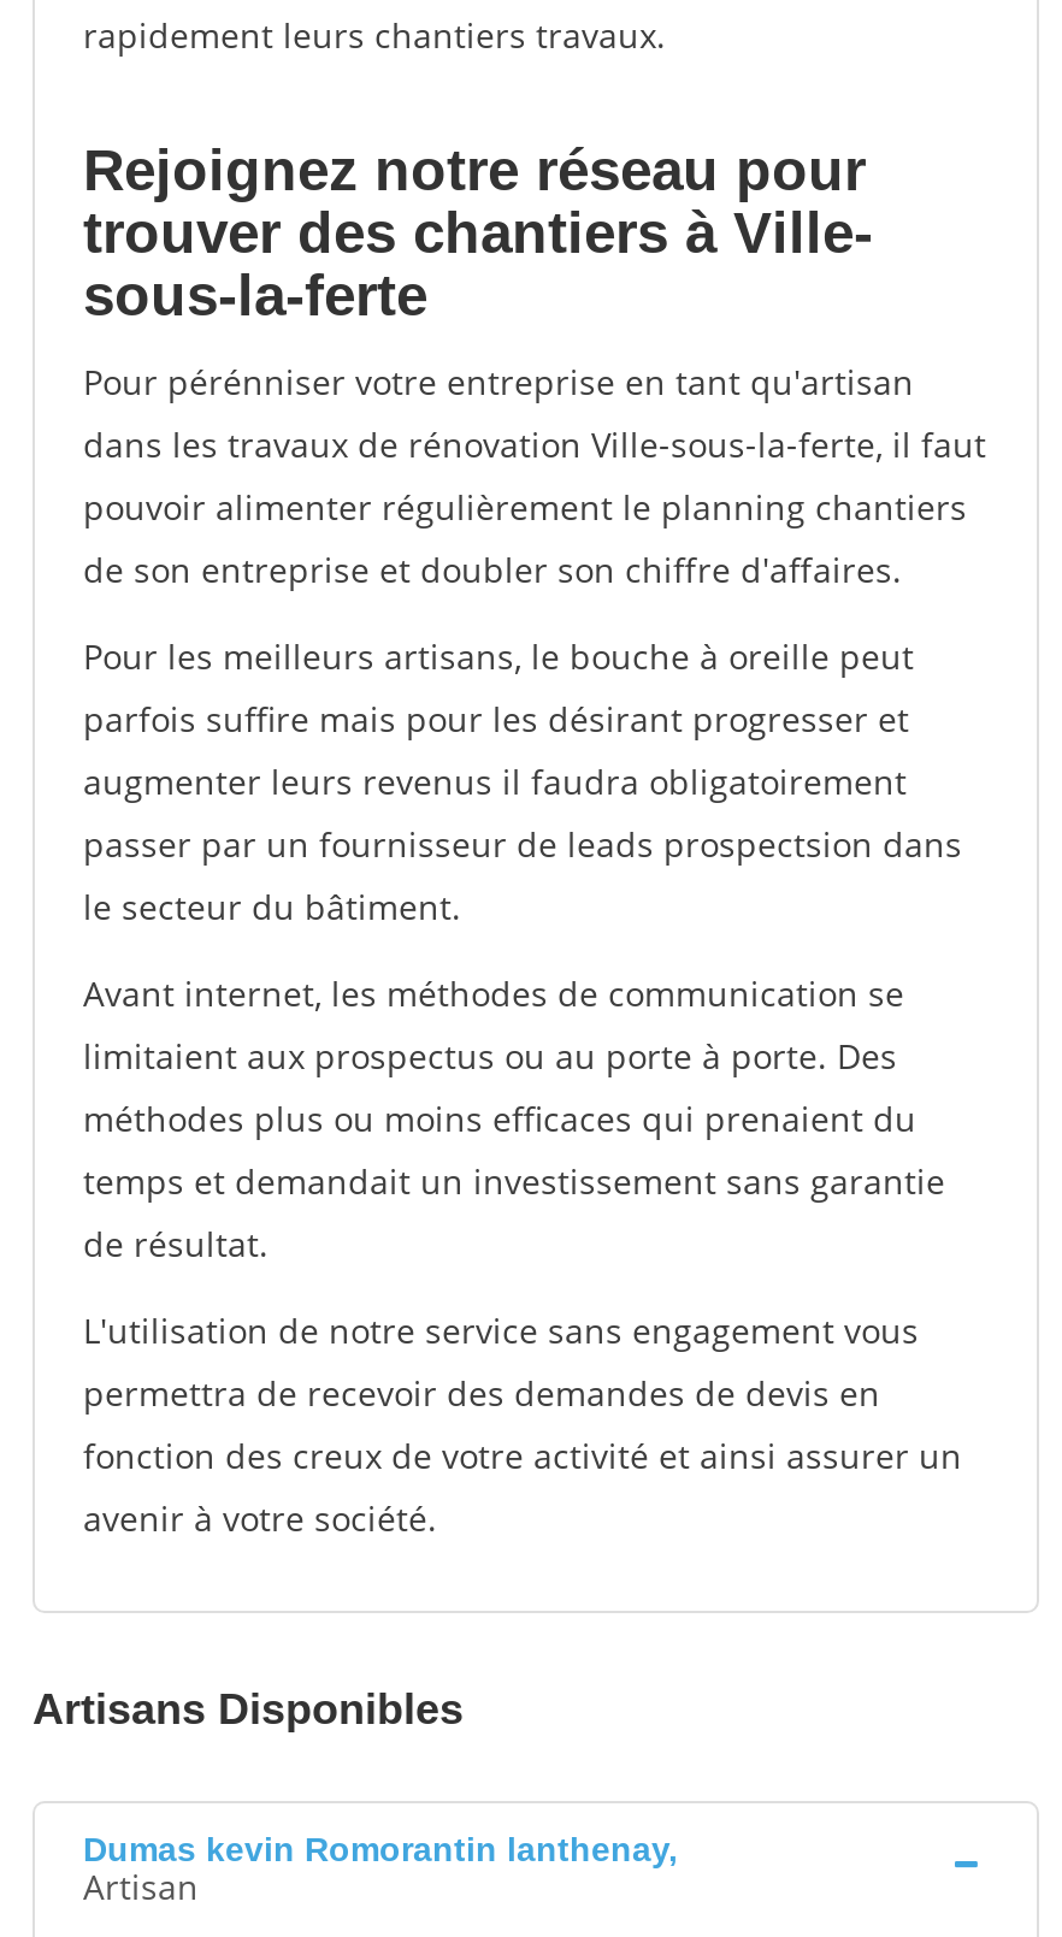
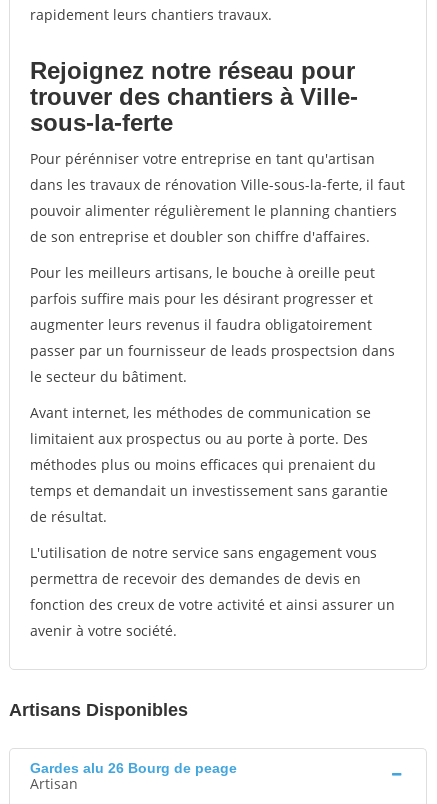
[83,1830,678,1868] Dumas kevin Romorantin lanthenay, -> [30,760,237,776] Gardes alu 26 Bourg de peage

